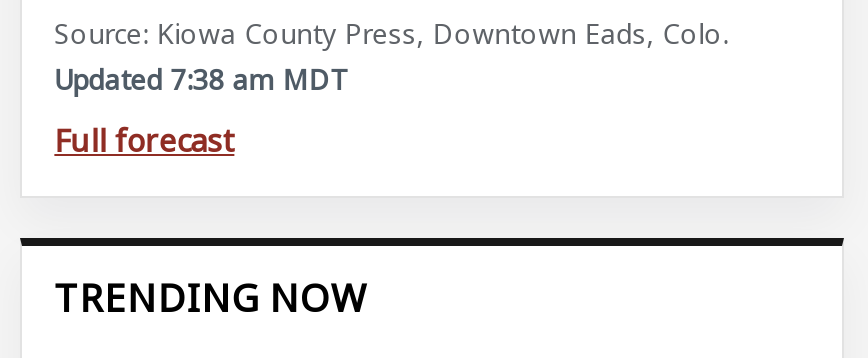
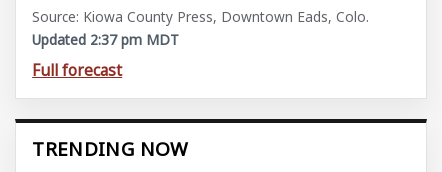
[54,59,348,97] Updated 7:38 am MDT -> [32,29,179,48] Updated 2:37 pm MDT

